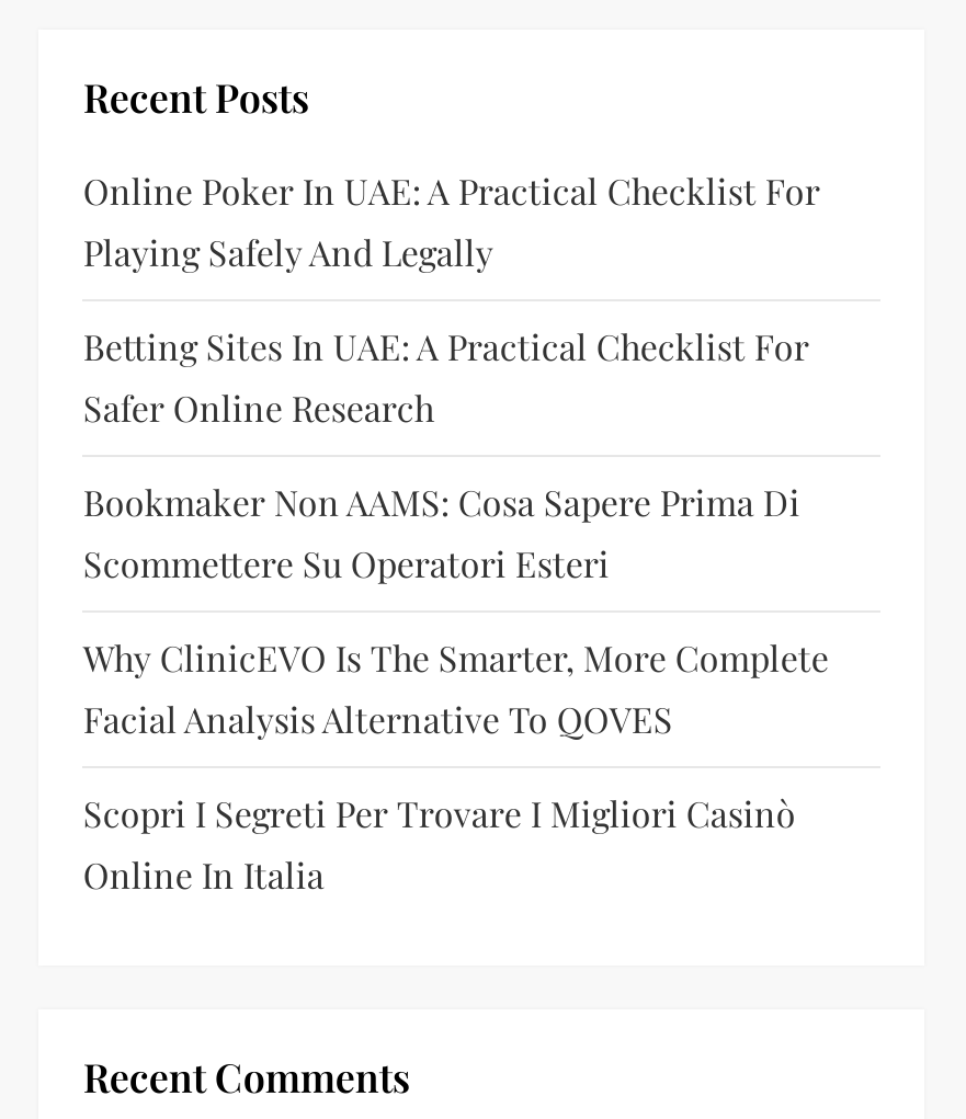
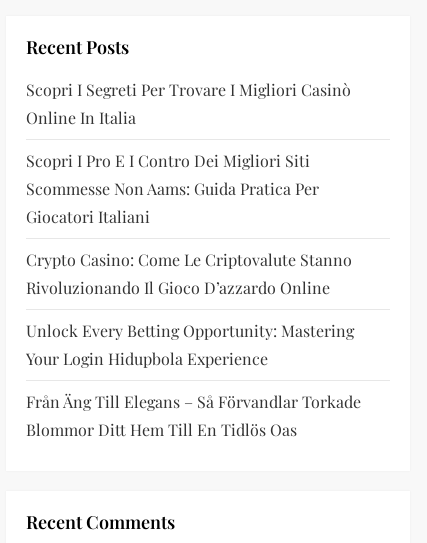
[83,168,829,742] Online Poker In UAE: A Practical Checklist For | Playing Safely And Legally | Betting Sites In UAE: A Practical Checklist For | Safer Online Research | Bookmaker Non AAMS: Cosa Sapere Prima Di | Scommettere Su Operatori Esteri | Why ClinicEVO Is The Smarter, More Complete | Facial Analysis Alternative To QOVES -> none
moved [83,790,796,898] -> [26,79,351,128]: Scopri I Segreti Per Trovare I Migliori Casinò | Online In Italia
none -> [26,150,361,440] Scopri I Pro E I Contro Dei Migliori Siti | Scommesse Non Aams: Guida Pratica Per | Giocatori Italiani | Crypto Casino: Come Le Criptovalute Stanno | Rivoluzionando Il Gioco D’azzardo Online | Unlock Every Betting Opportunity: Mastering | Your Login Hidupbola Experience | Från Äng Till Elegans – Så Förvandlar Torkade | Blommor Ditt Hem Till En Tidlös Oas

